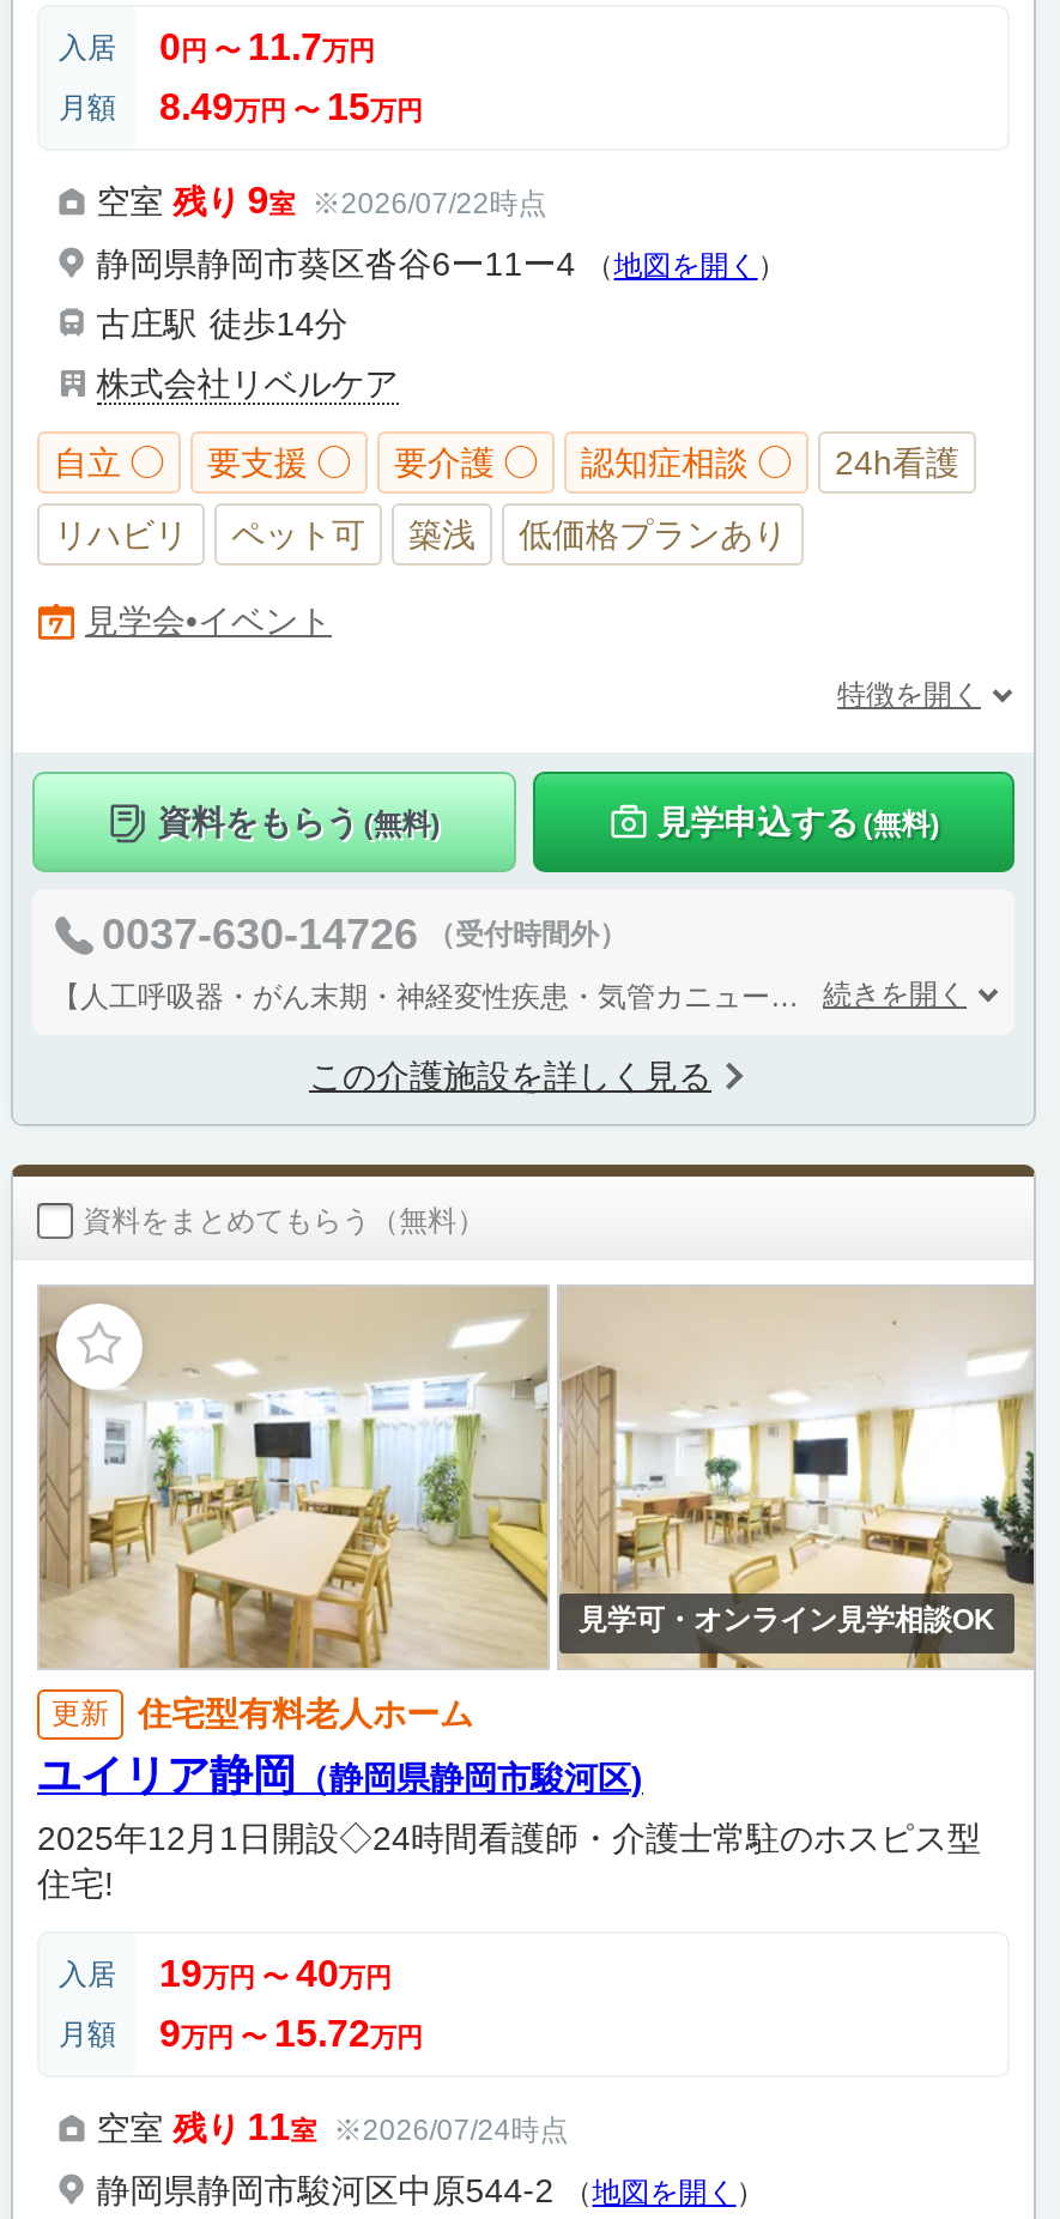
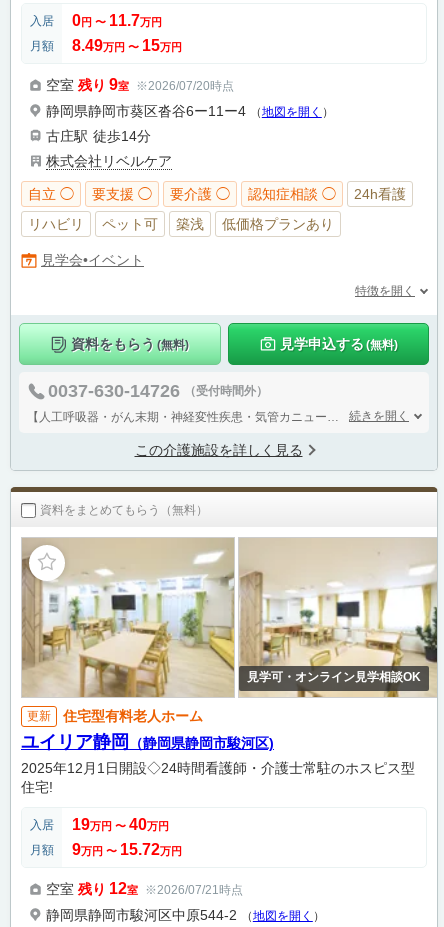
[97,179,547,220] 空室残り 9室 ※2026/07/22時点 -> [46,76,234,93] 空室残り 9室 ※2026/07/20時点
[97,2106,568,2147] 空室残り 11室 ※2026/07/24時点 -> [46,880,243,897] 空室残り 12室 ※2026/07/21時点

